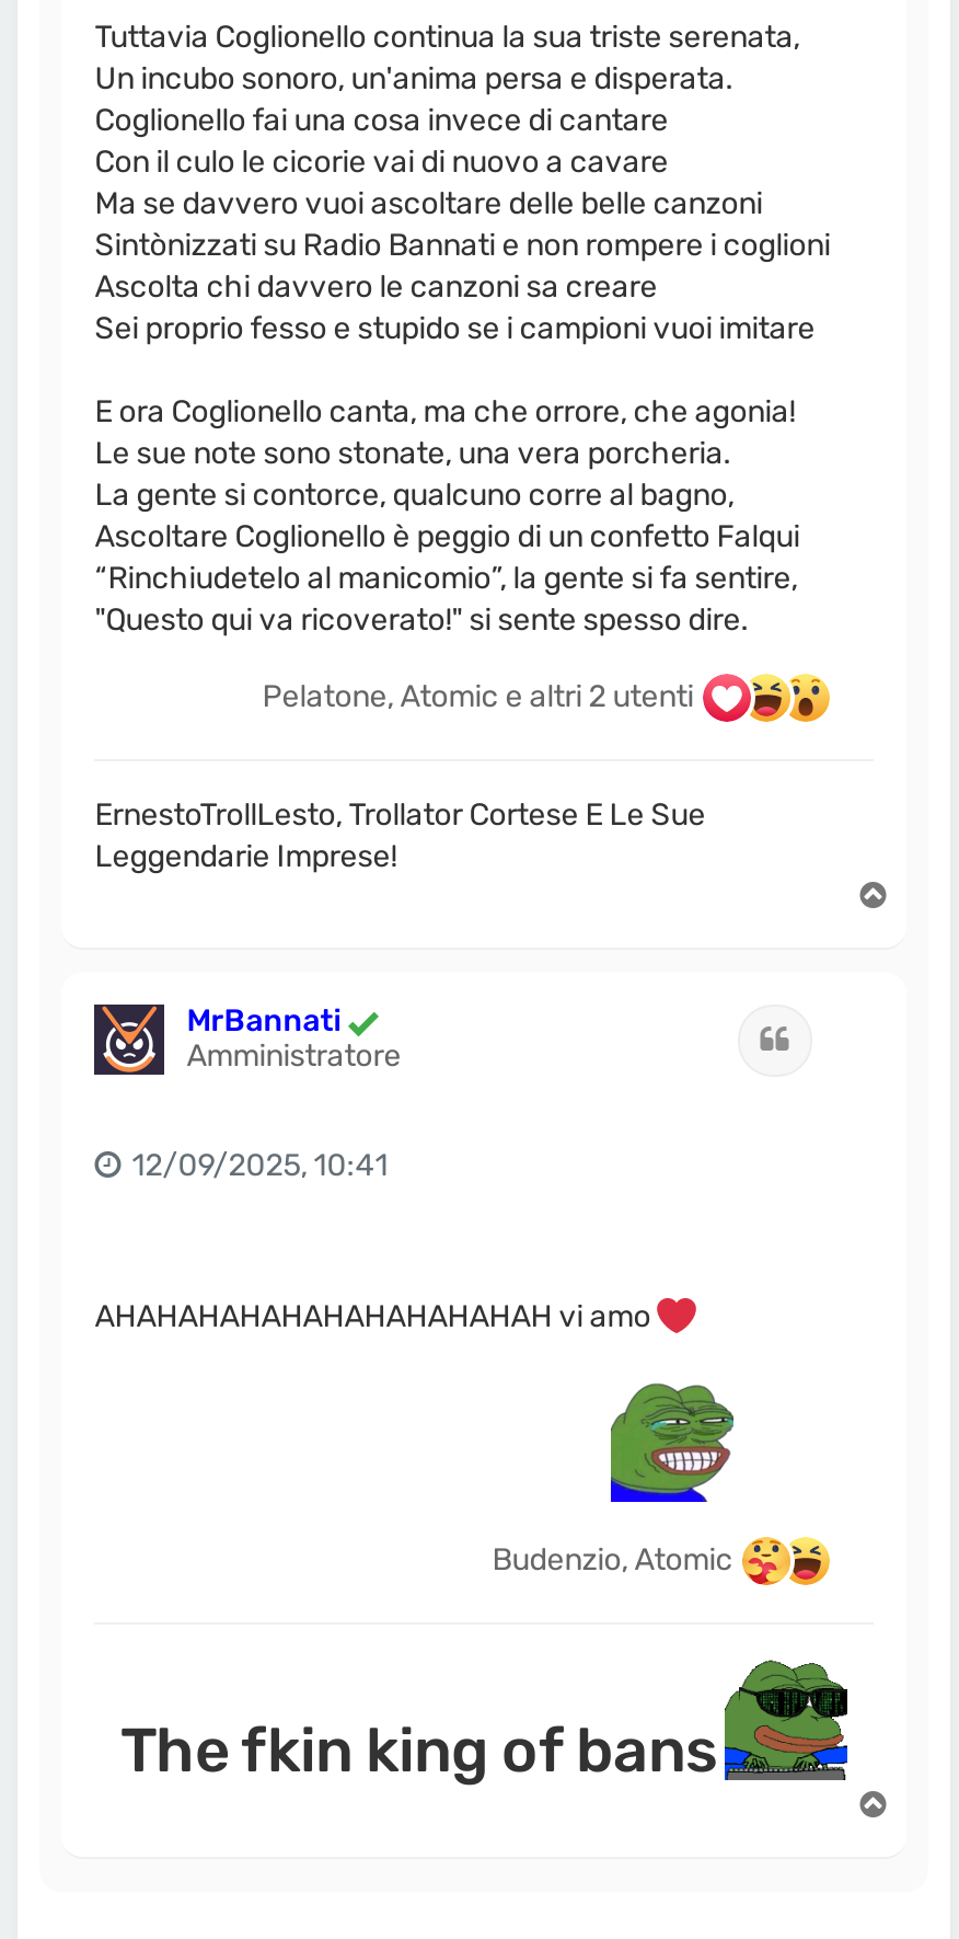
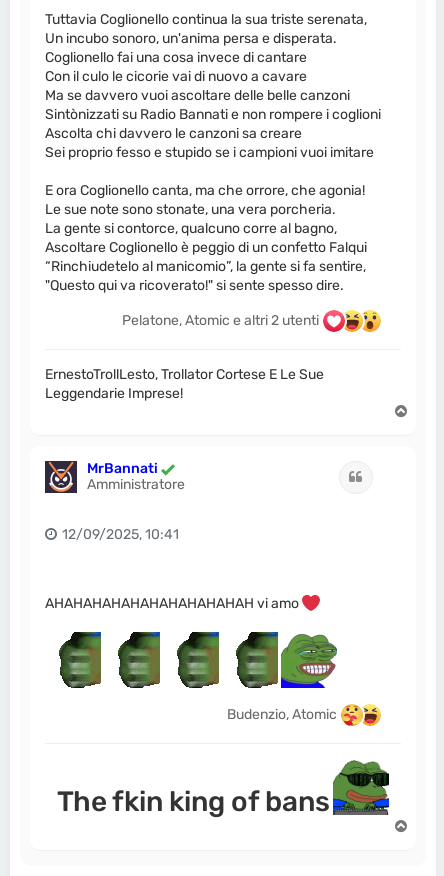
none -> [58,631,102,689] [image]
none -> [117,631,161,689] [image]
none -> [176,631,220,689] [image]
none -> [235,631,279,689] [image]

